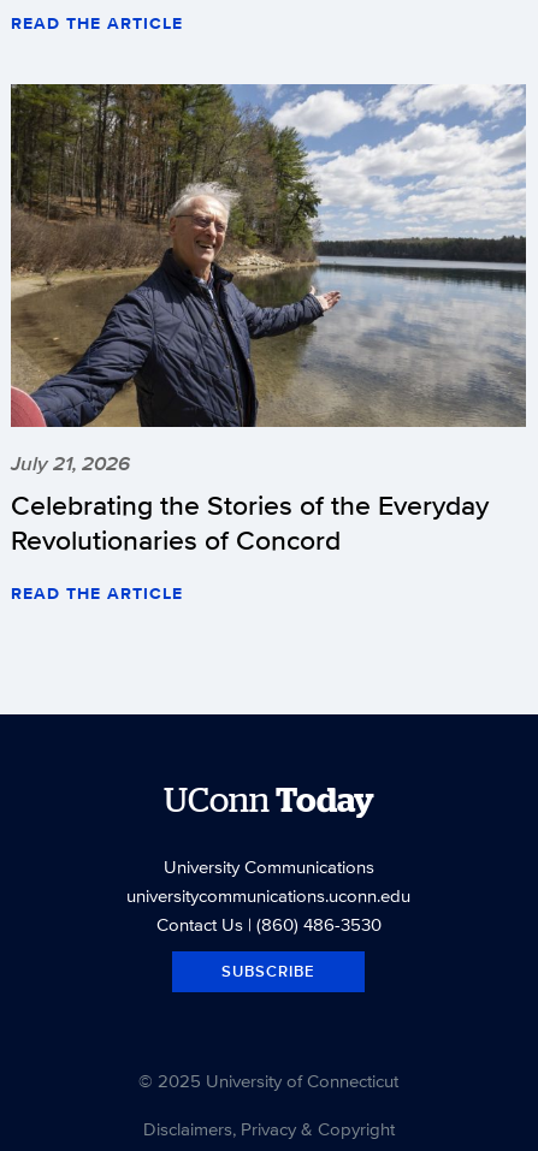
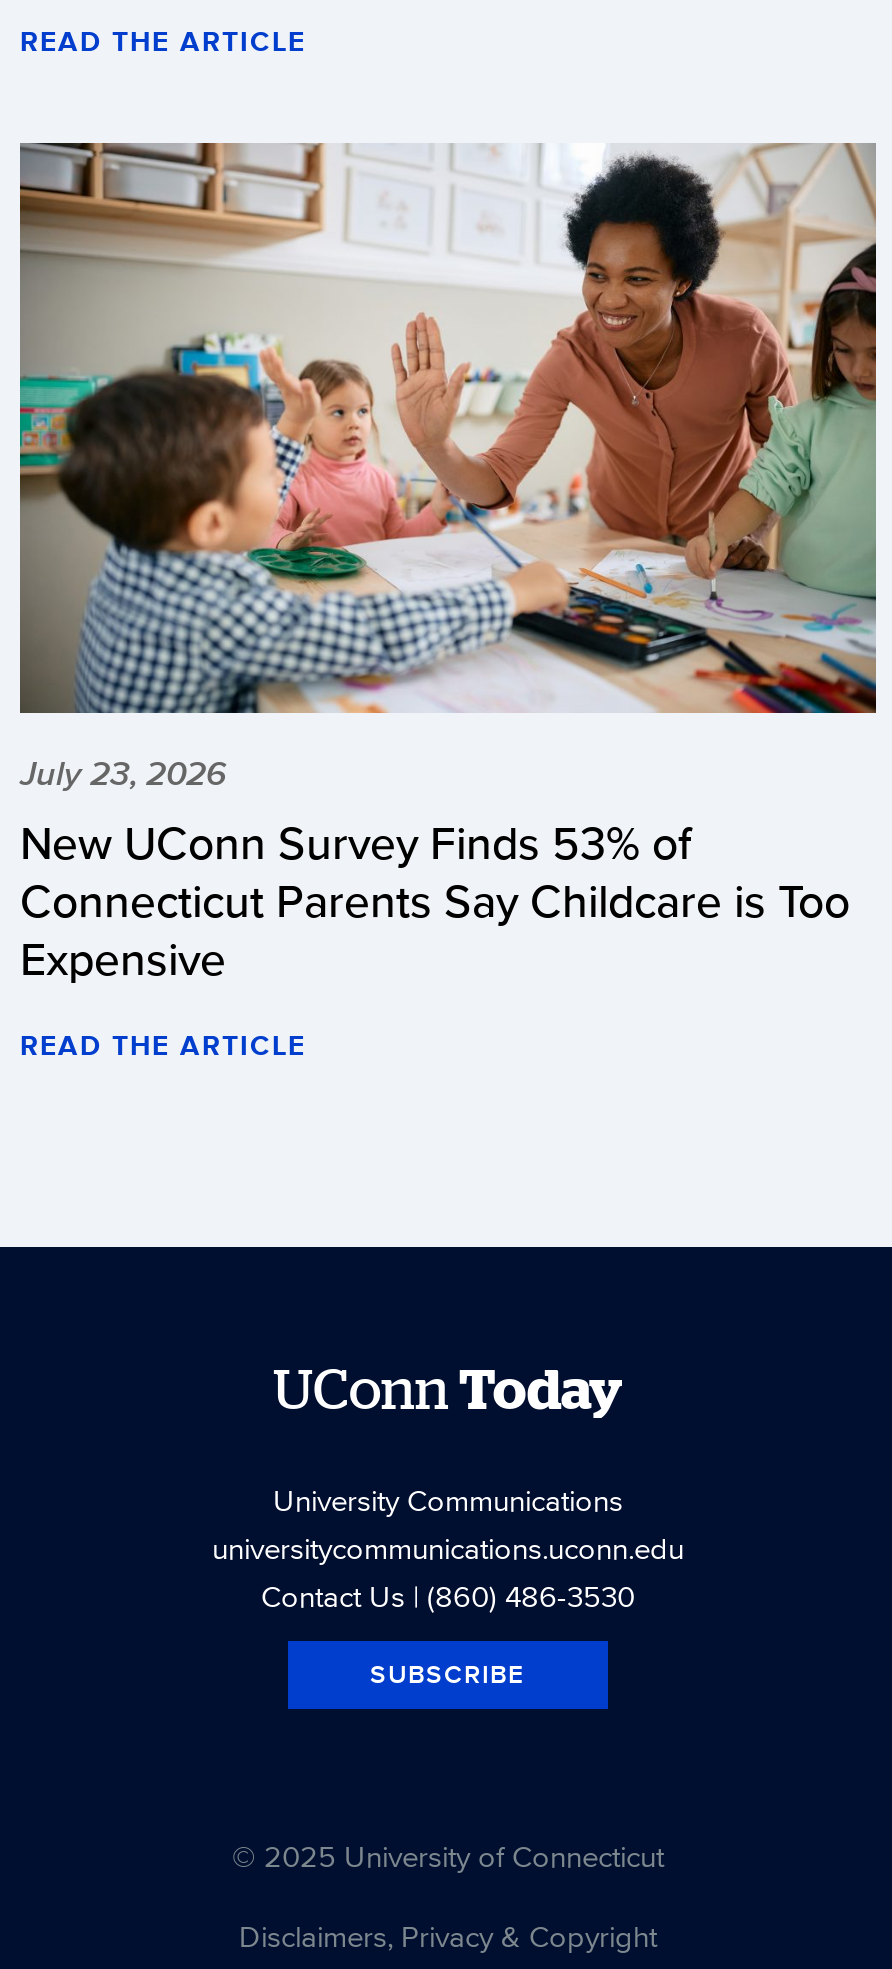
[11,83,526,560] [image] | July 21, 2026 | Celebrating the Stories of the Everyday | Revolutionaries of Concord -> [20,141,878,992] [image] | July 23, 2026 | New UConn Survey Finds 53% of | Connecticut Parents Say Childcare is Too | Expensive

